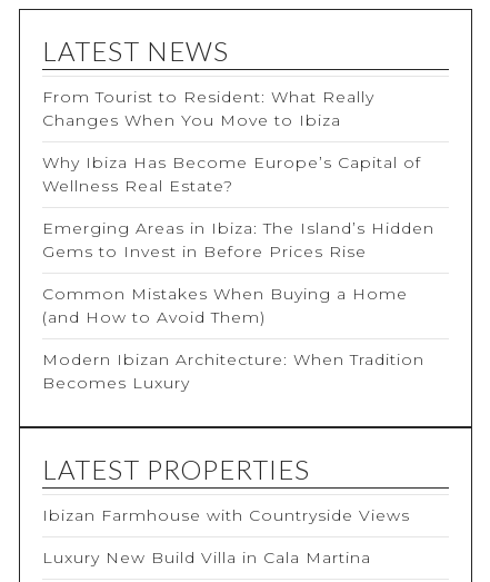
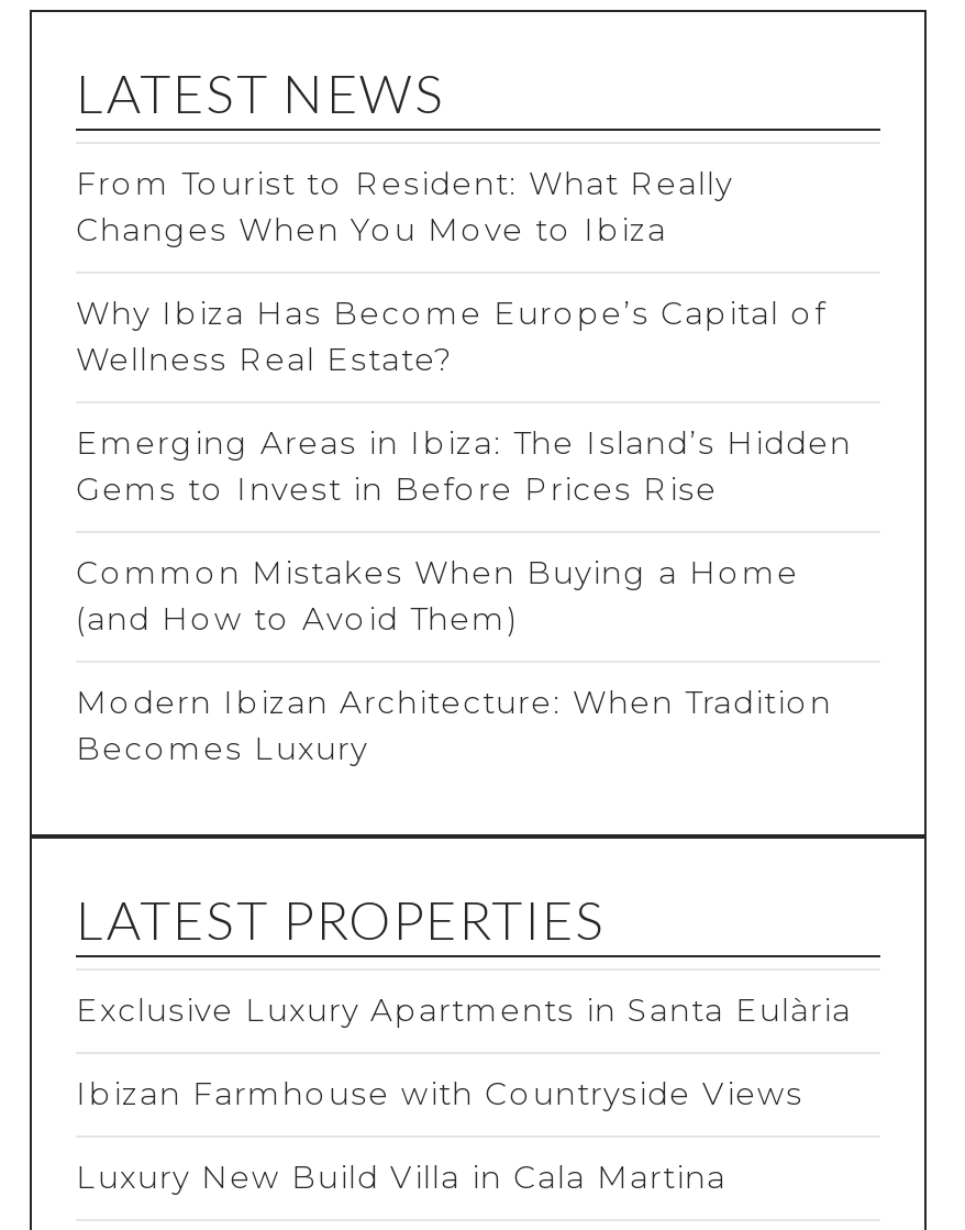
none -> [76,991,852,1030] Exclusive Luxury Apartments in Santa Eulària

